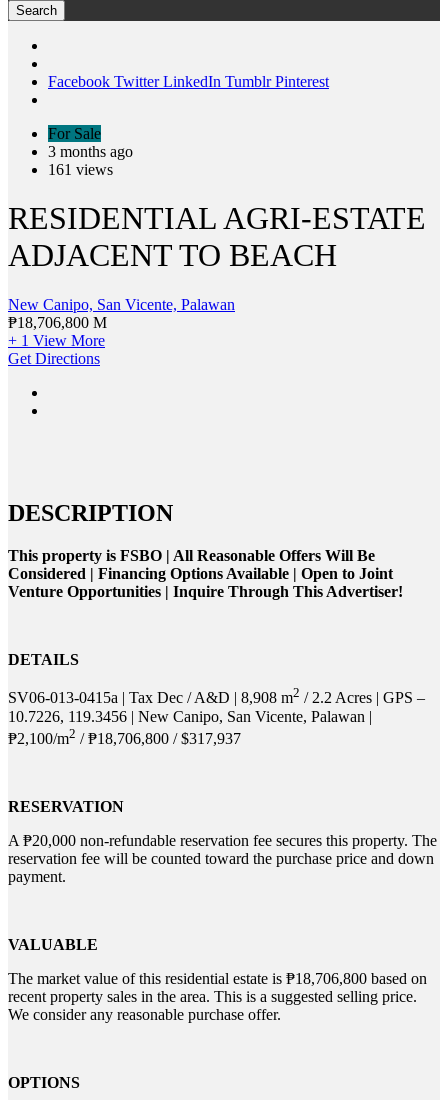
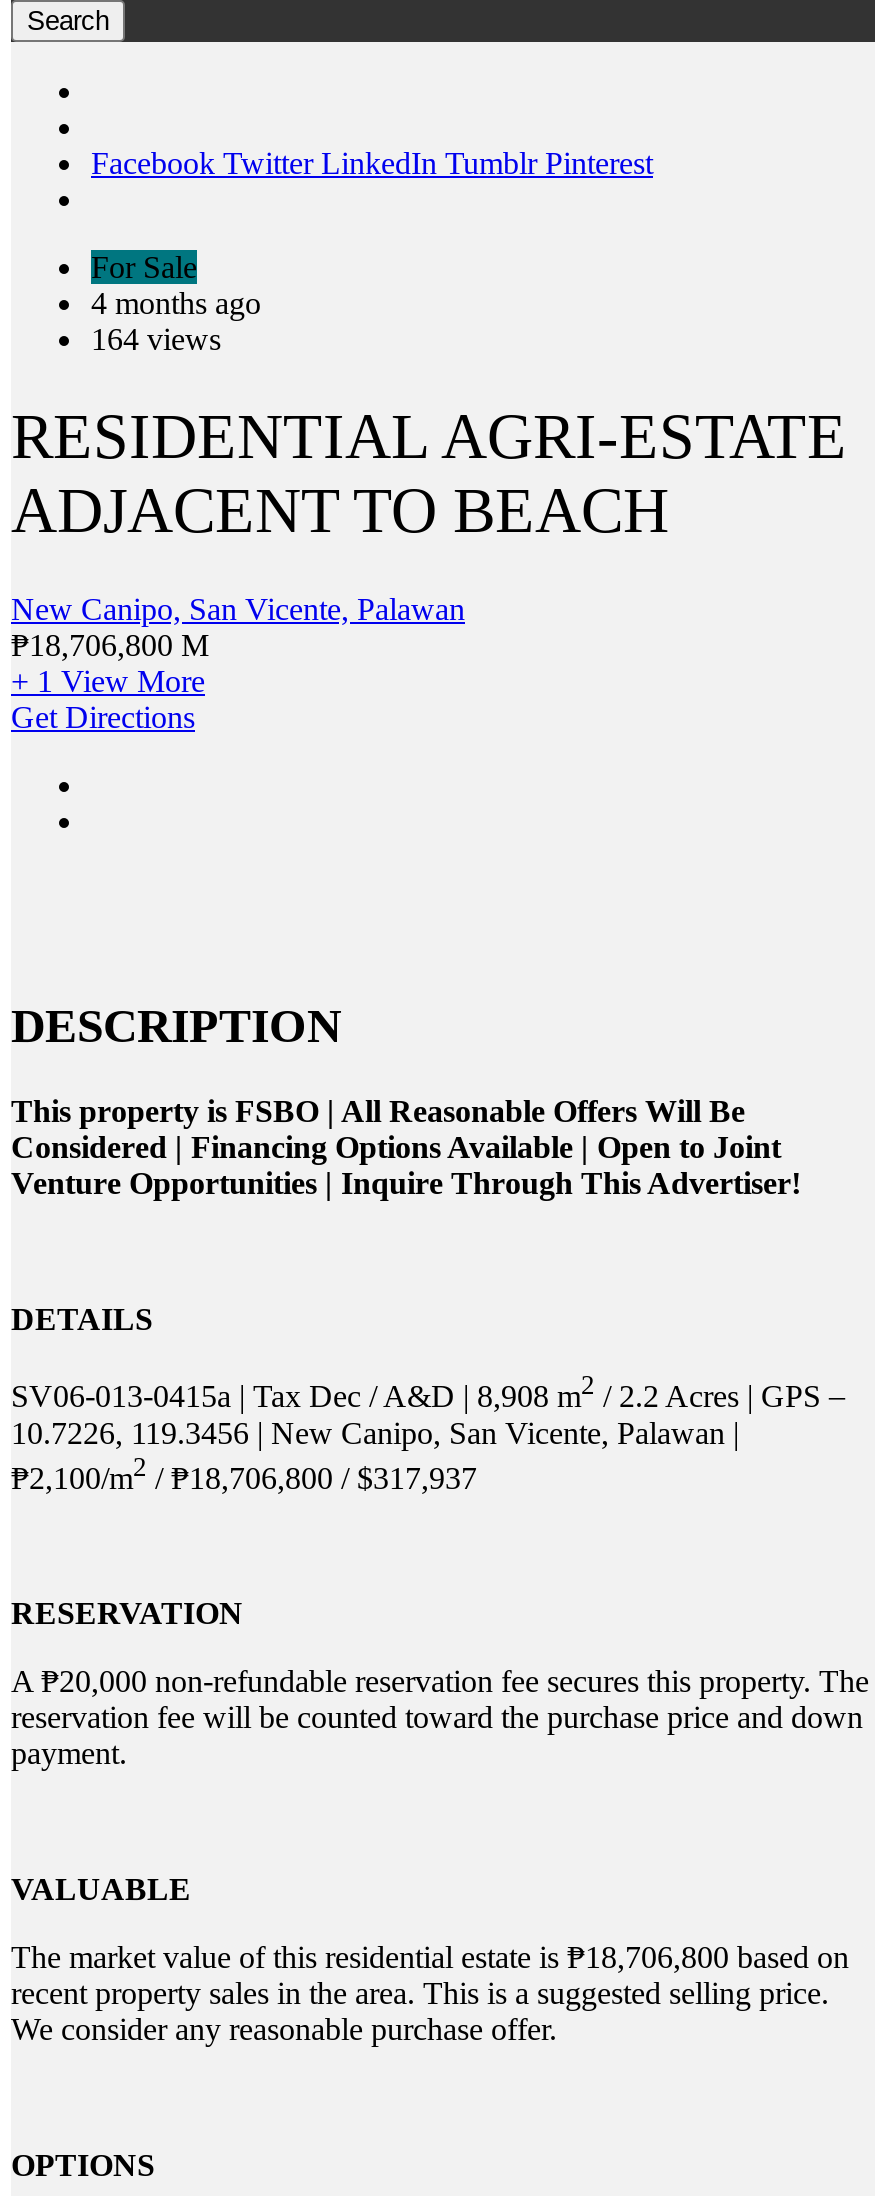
[48,143,133,160] 3 months ago -> [91,285,261,319] 4 months ago
[48,161,113,178] 161 views -> [91,321,221,355] 164 views

